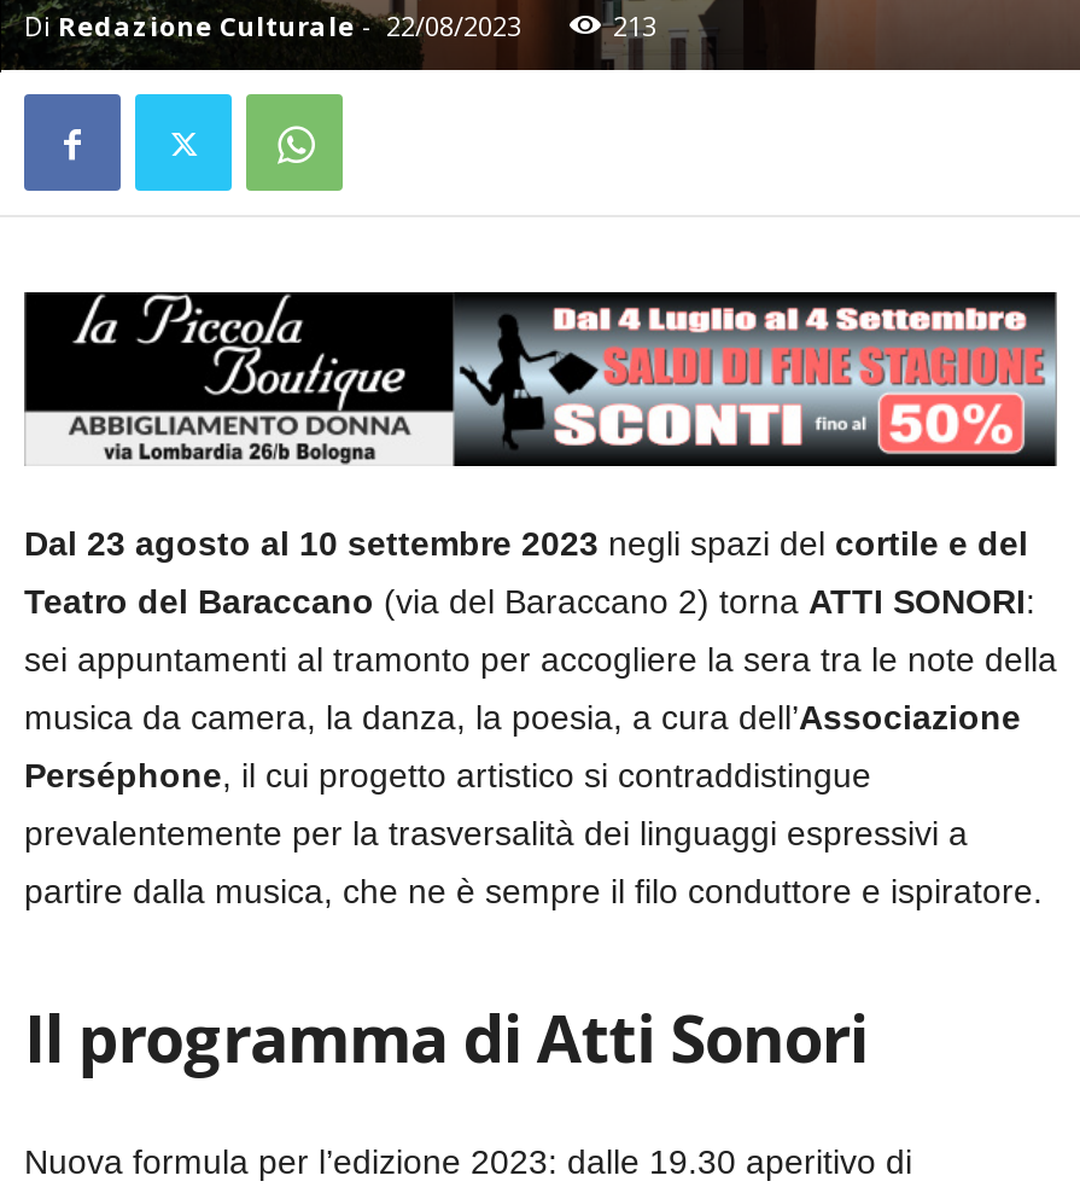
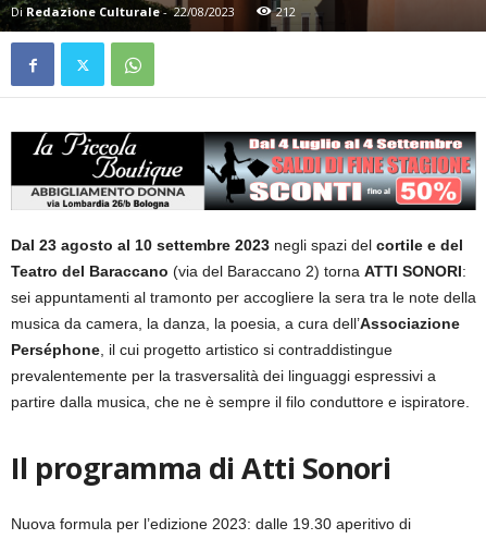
[613,8,656,45] 213 -> [276,4,296,20] 212

